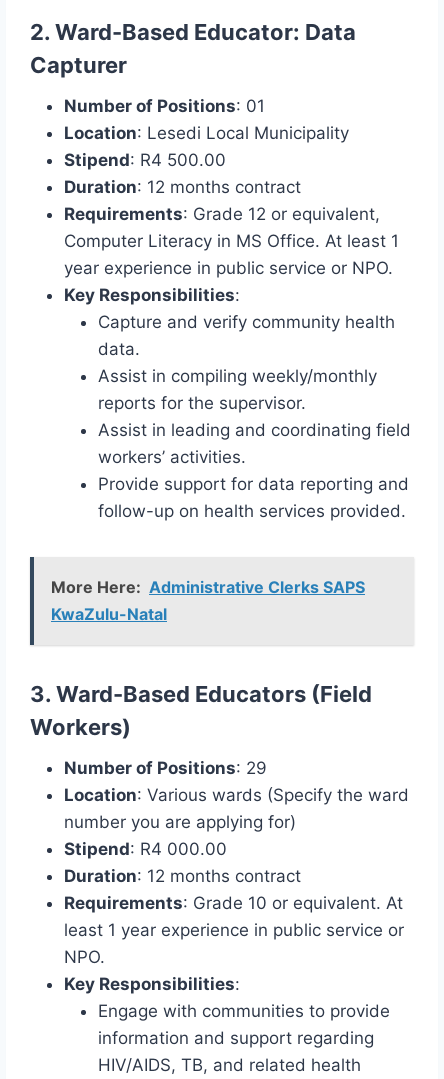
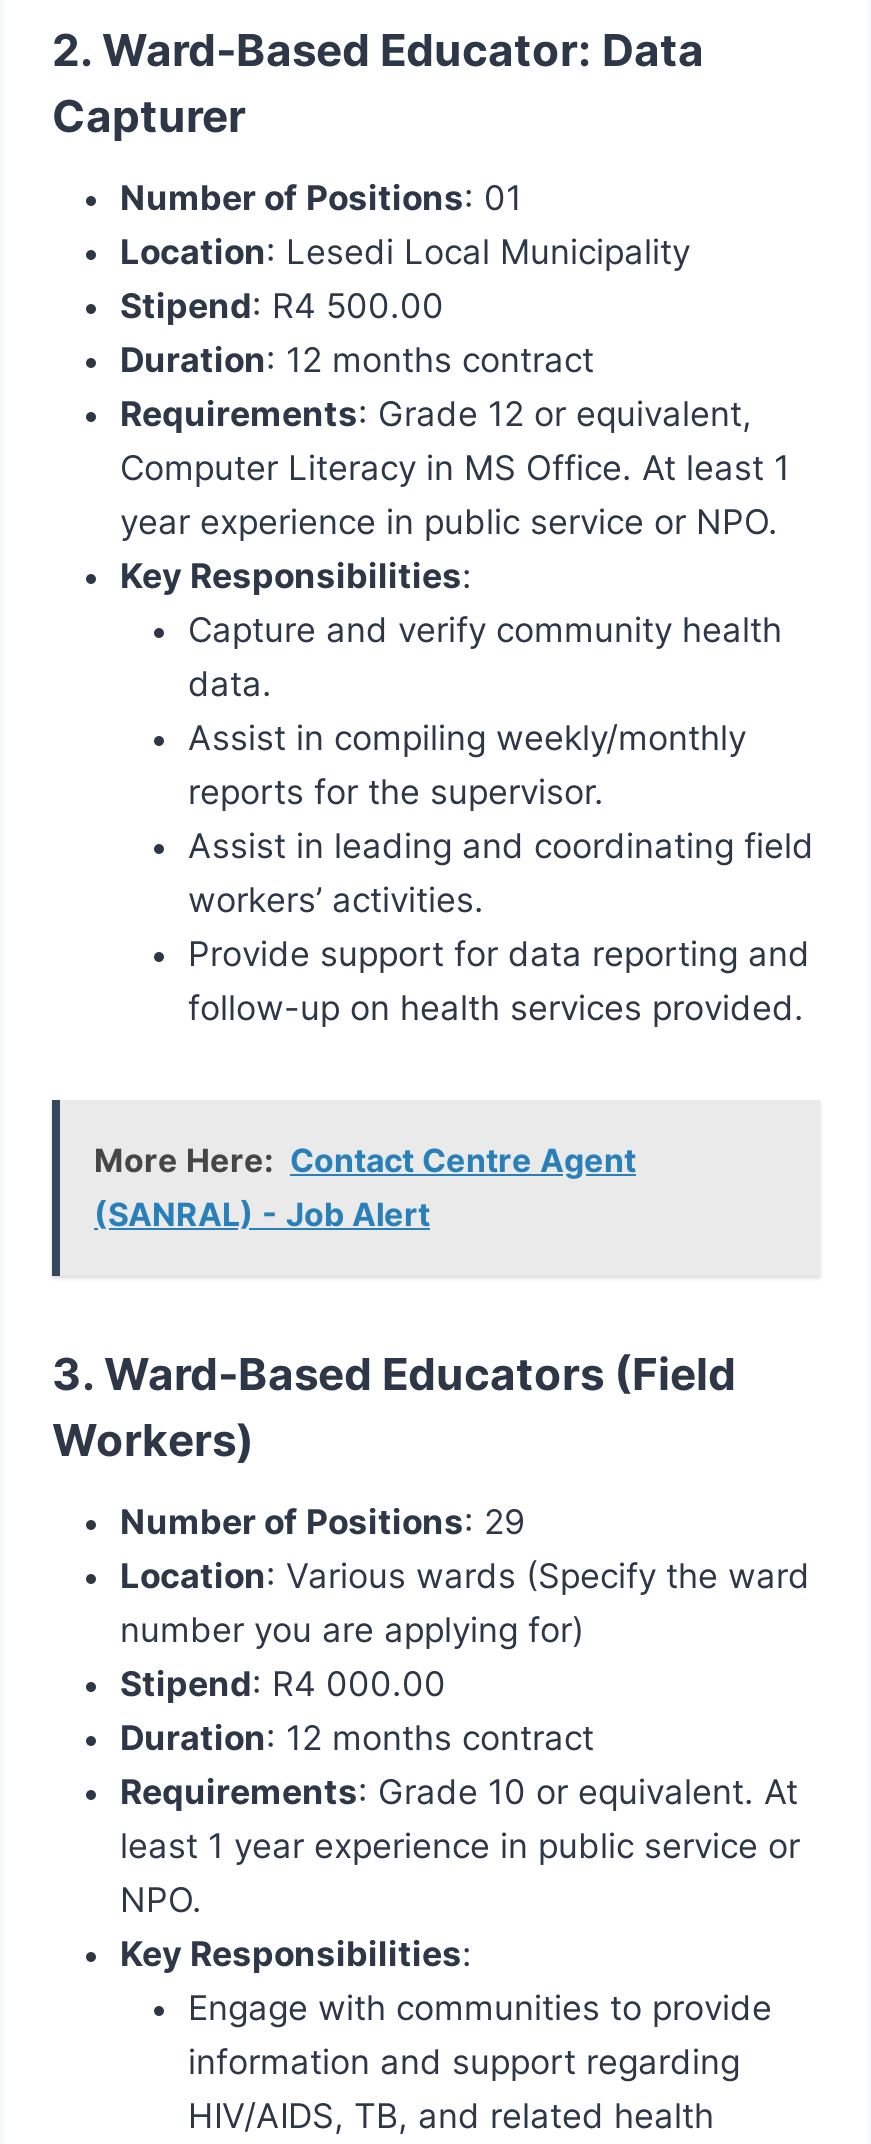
[51,576,365,623] More Here: Administrative Clerks SAPS | KwaZulu-Natal -> [94,1139,636,1233] More Here: Contact Centre Agent | (SANRAL) - Job Alert

